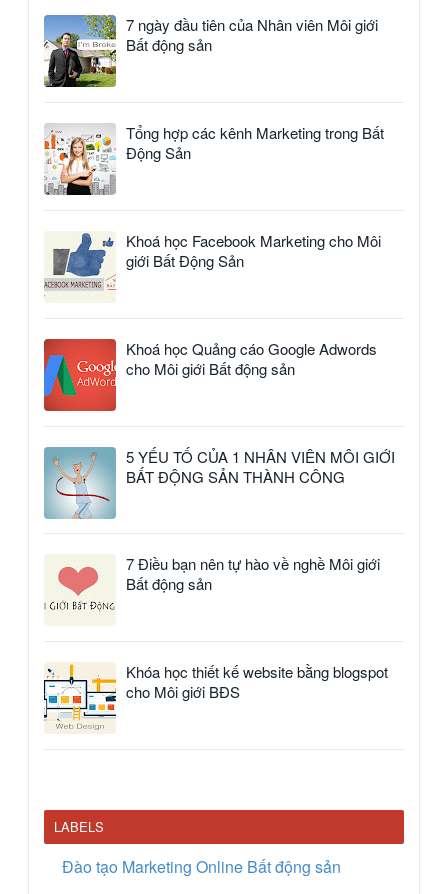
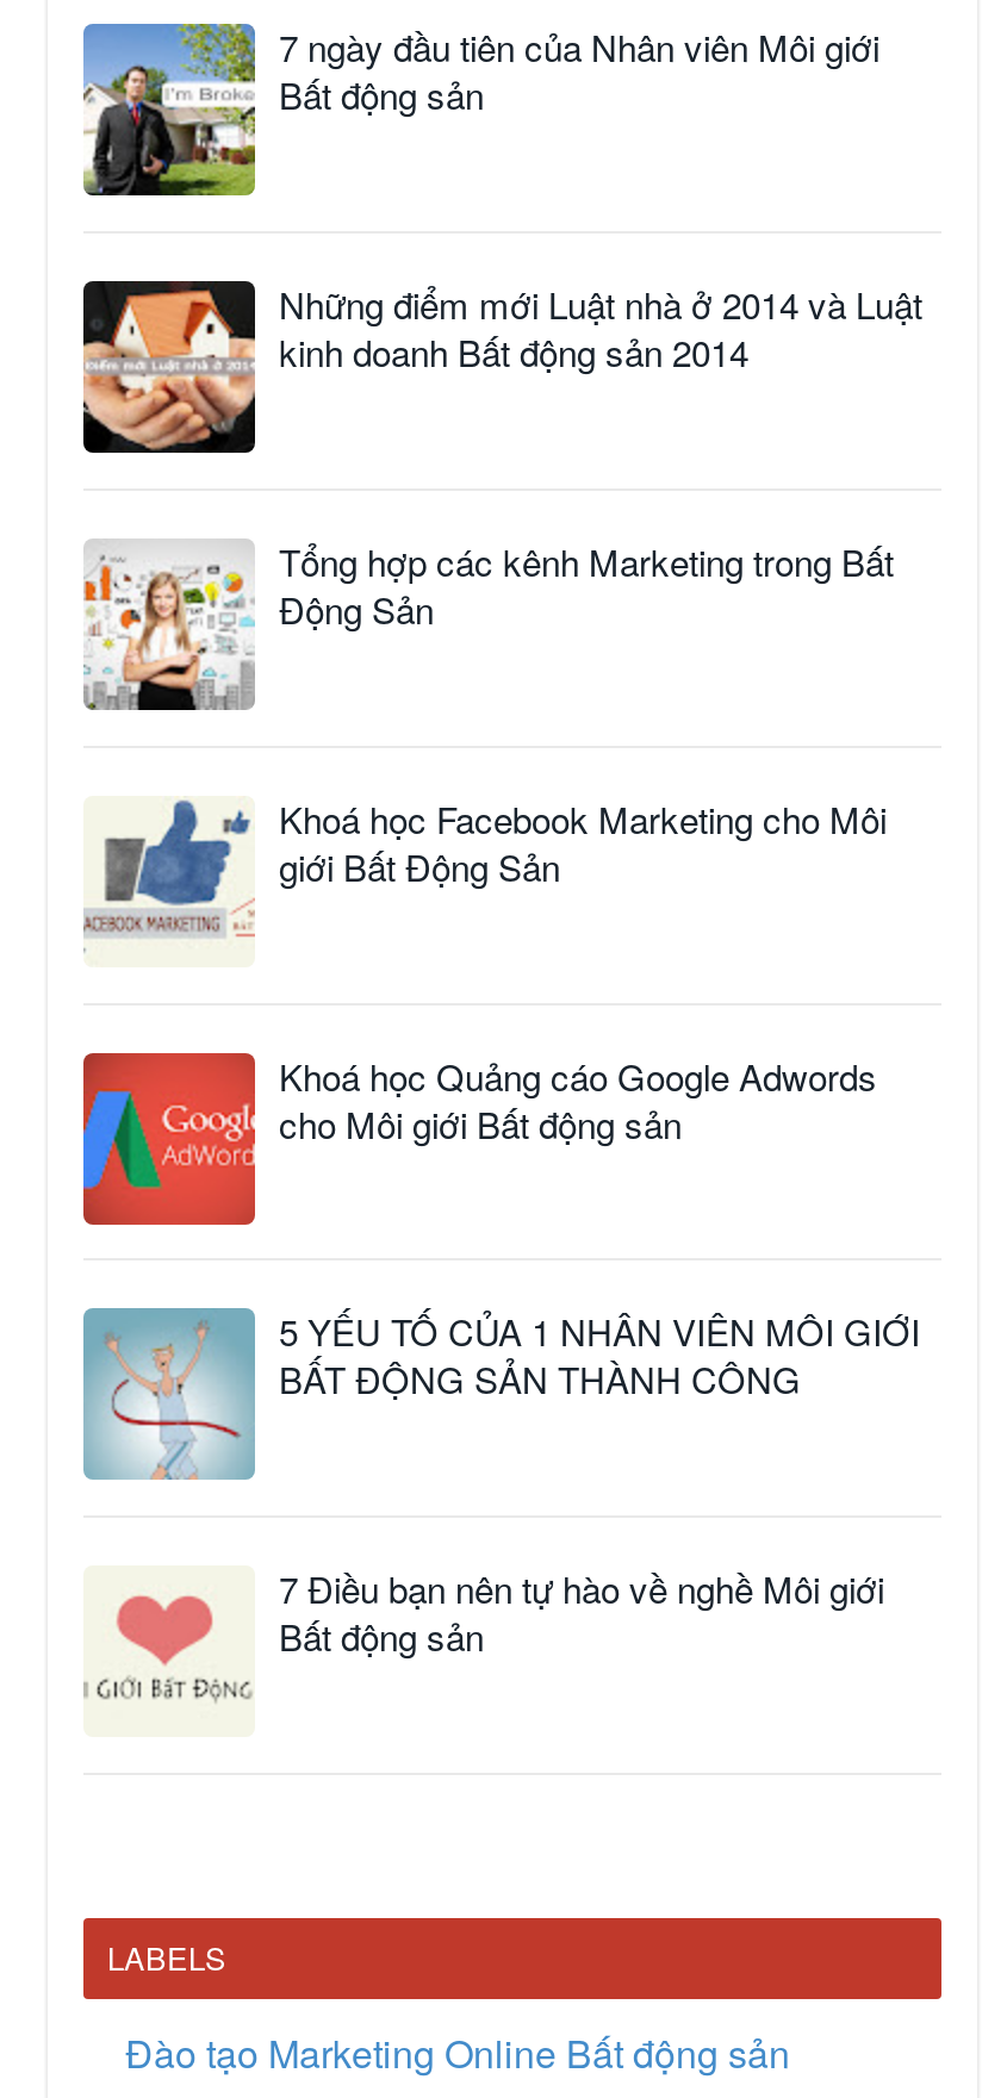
none -> [81,279,922,453] [image] | Những điểm mới Luật nhà ở 2014 và Luật | kinh doanh Bất động sản 2014
moved [43,122,395,594] -> [81,536,920,1661]: [image] | Tổng hợp các kênh Marketing trong Bất | Động Sản | ... | 7 Điều bạn nên tự hào về nghề Môi giới | Bất động sản
[43,661,388,730] [image] | Khóa học thiết kế website bằng blogspot | cho Môi giới BĐS -> none

